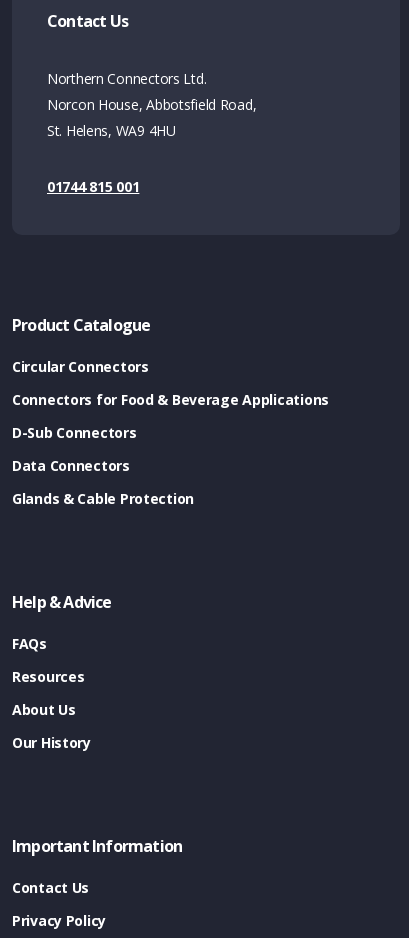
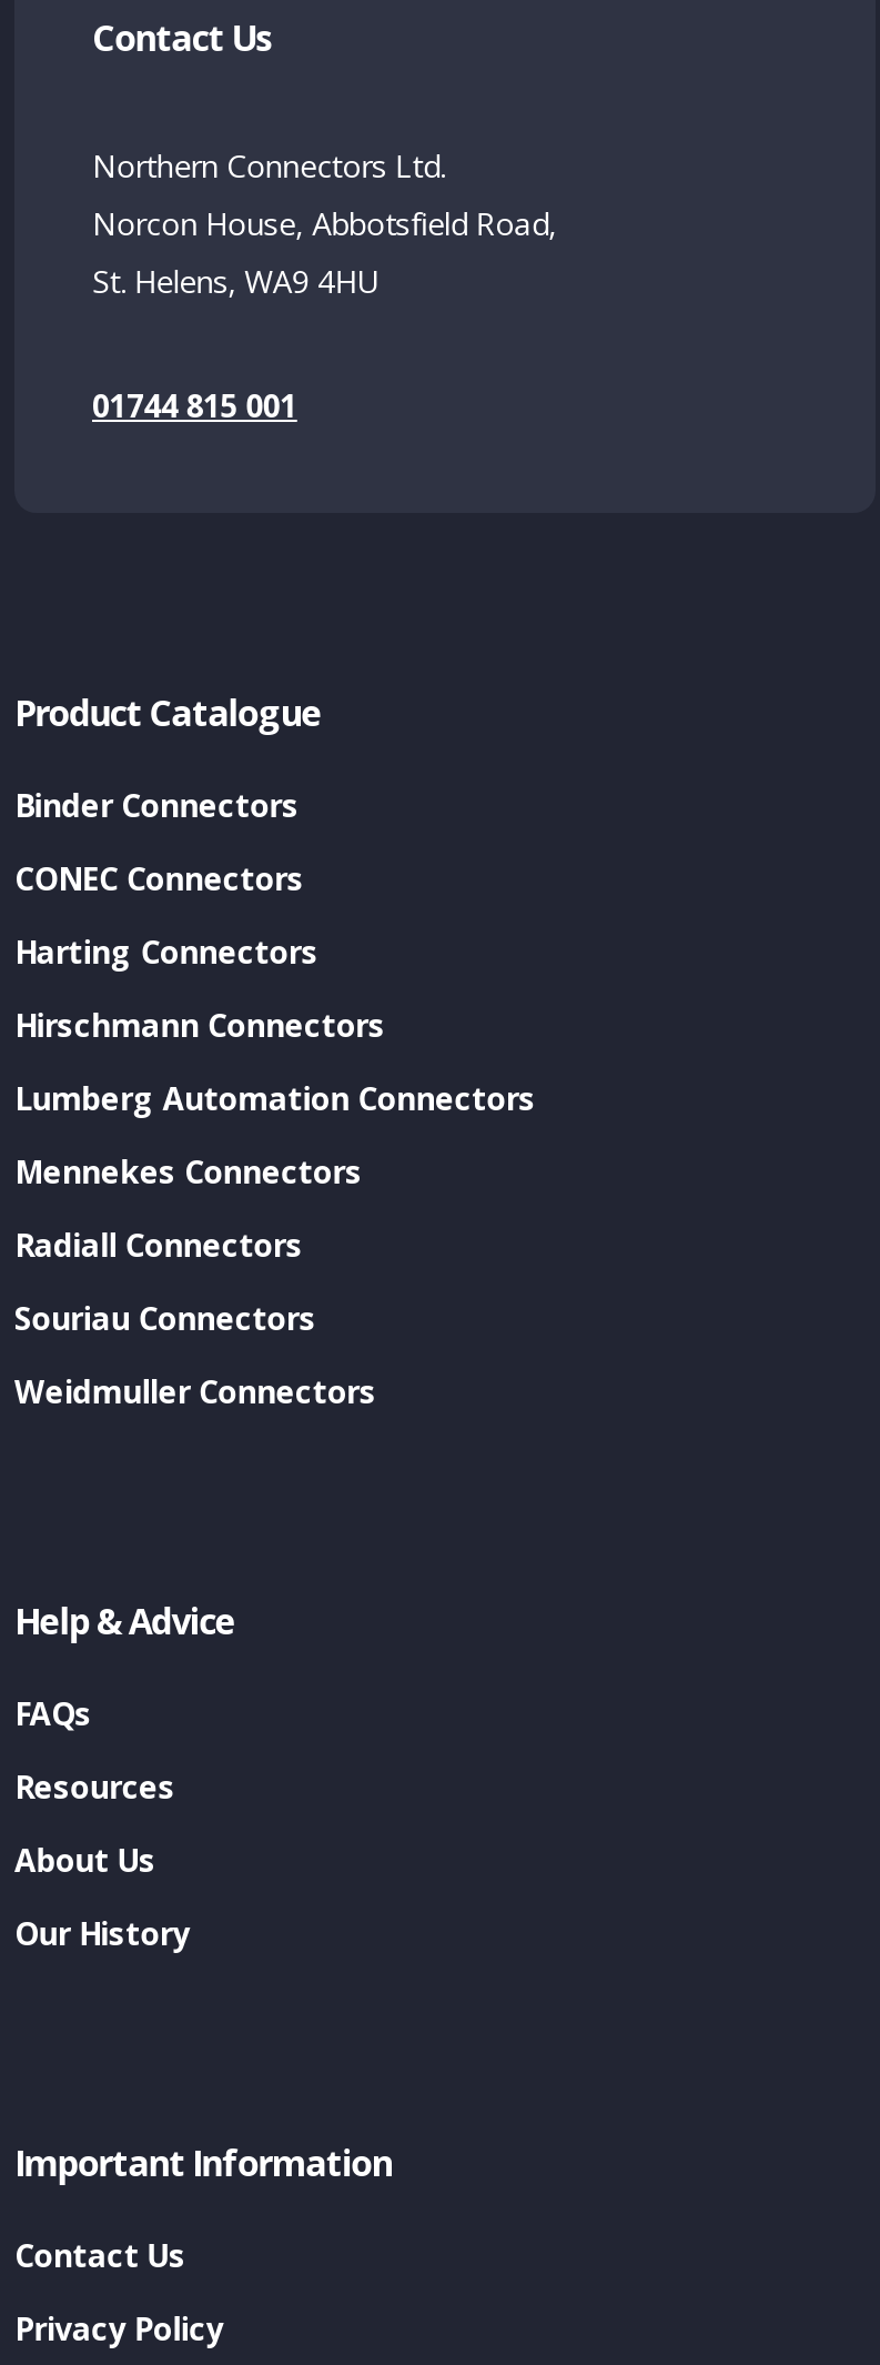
[12,357,329,508] Circular Connectors | Connectors for Food & Beverage Applications | D-Sub Connectors | Data Connectors | Glands & Cable Protection -> [14,785,536,1413] Binder Connectors | CONEC Connectors | Harting Connectors | Hirschmann Connectors | Lumberg Automation Connectors | Mennekes Connectors | Radiall Connectors | Souriau Connectors | Weidmuller Connectors

